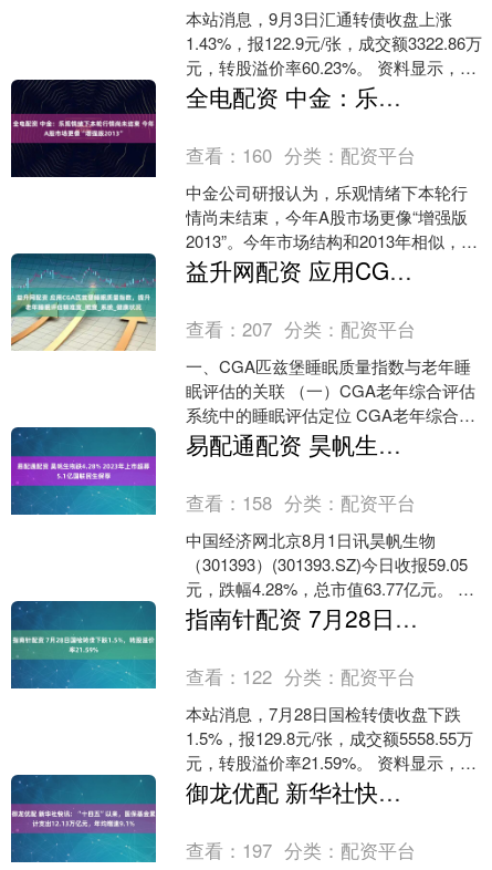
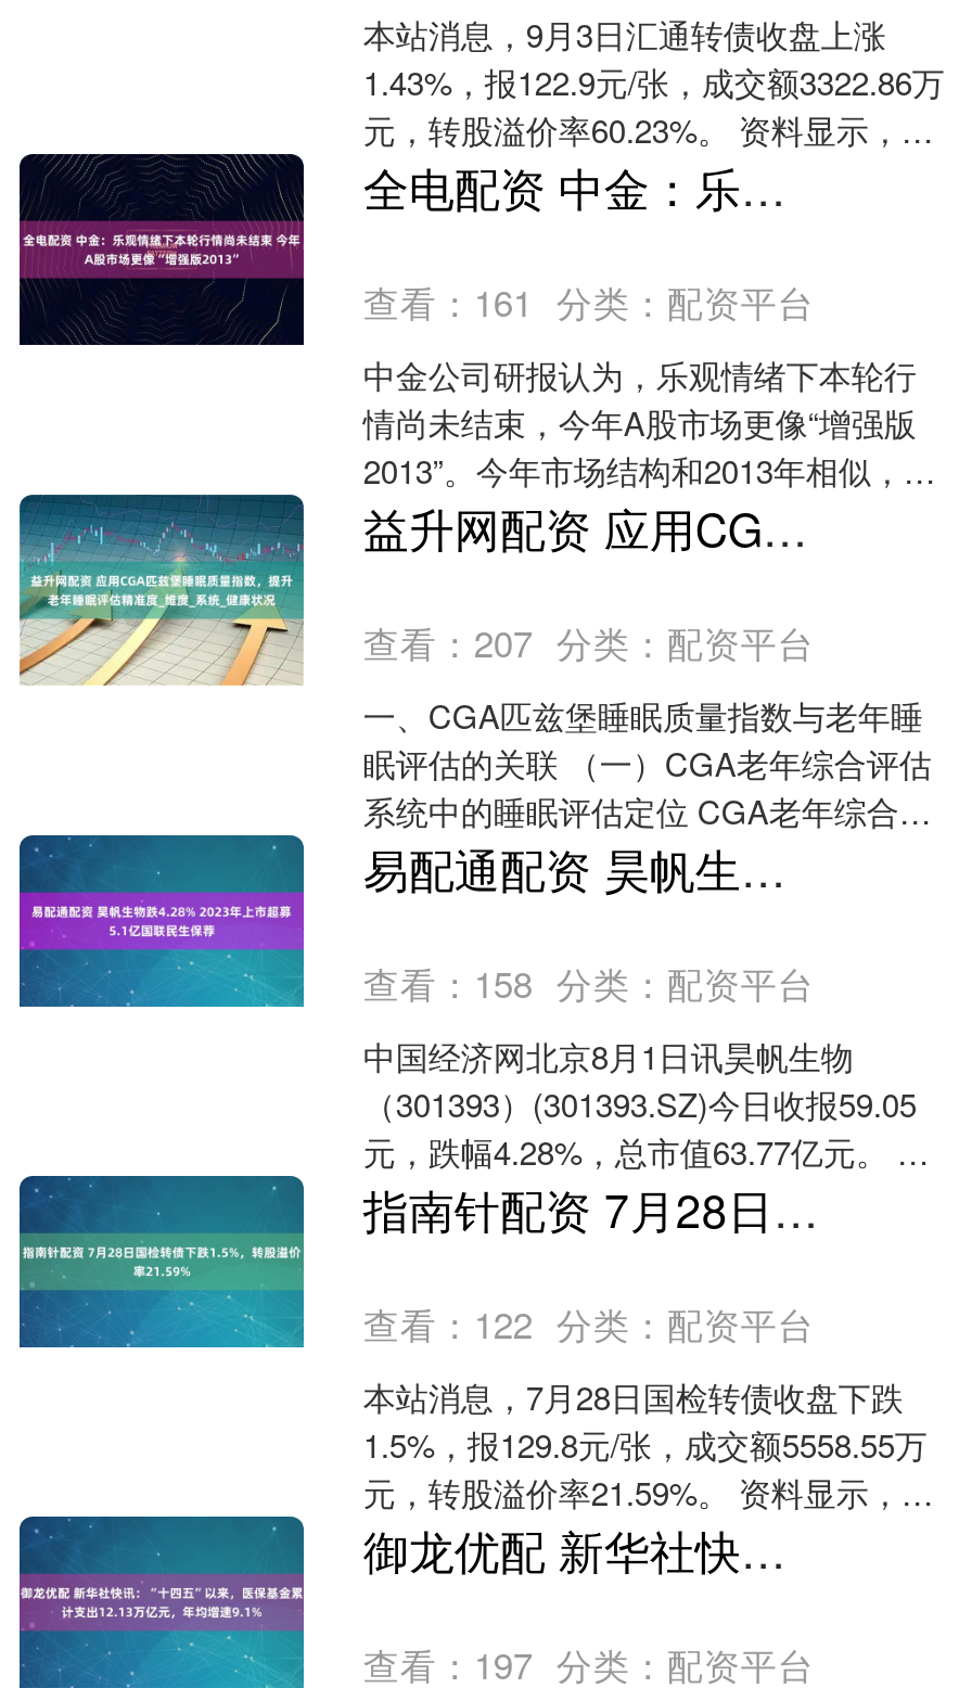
[186,142,416,168] 查看：160 分类：配资平台 -> [363,276,814,328] 查看：161 分类：配资平台

